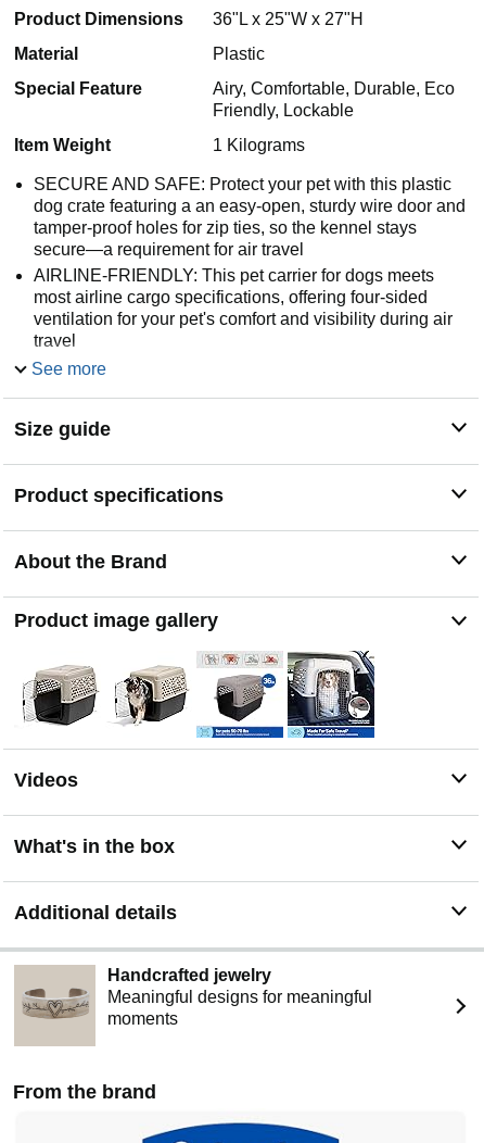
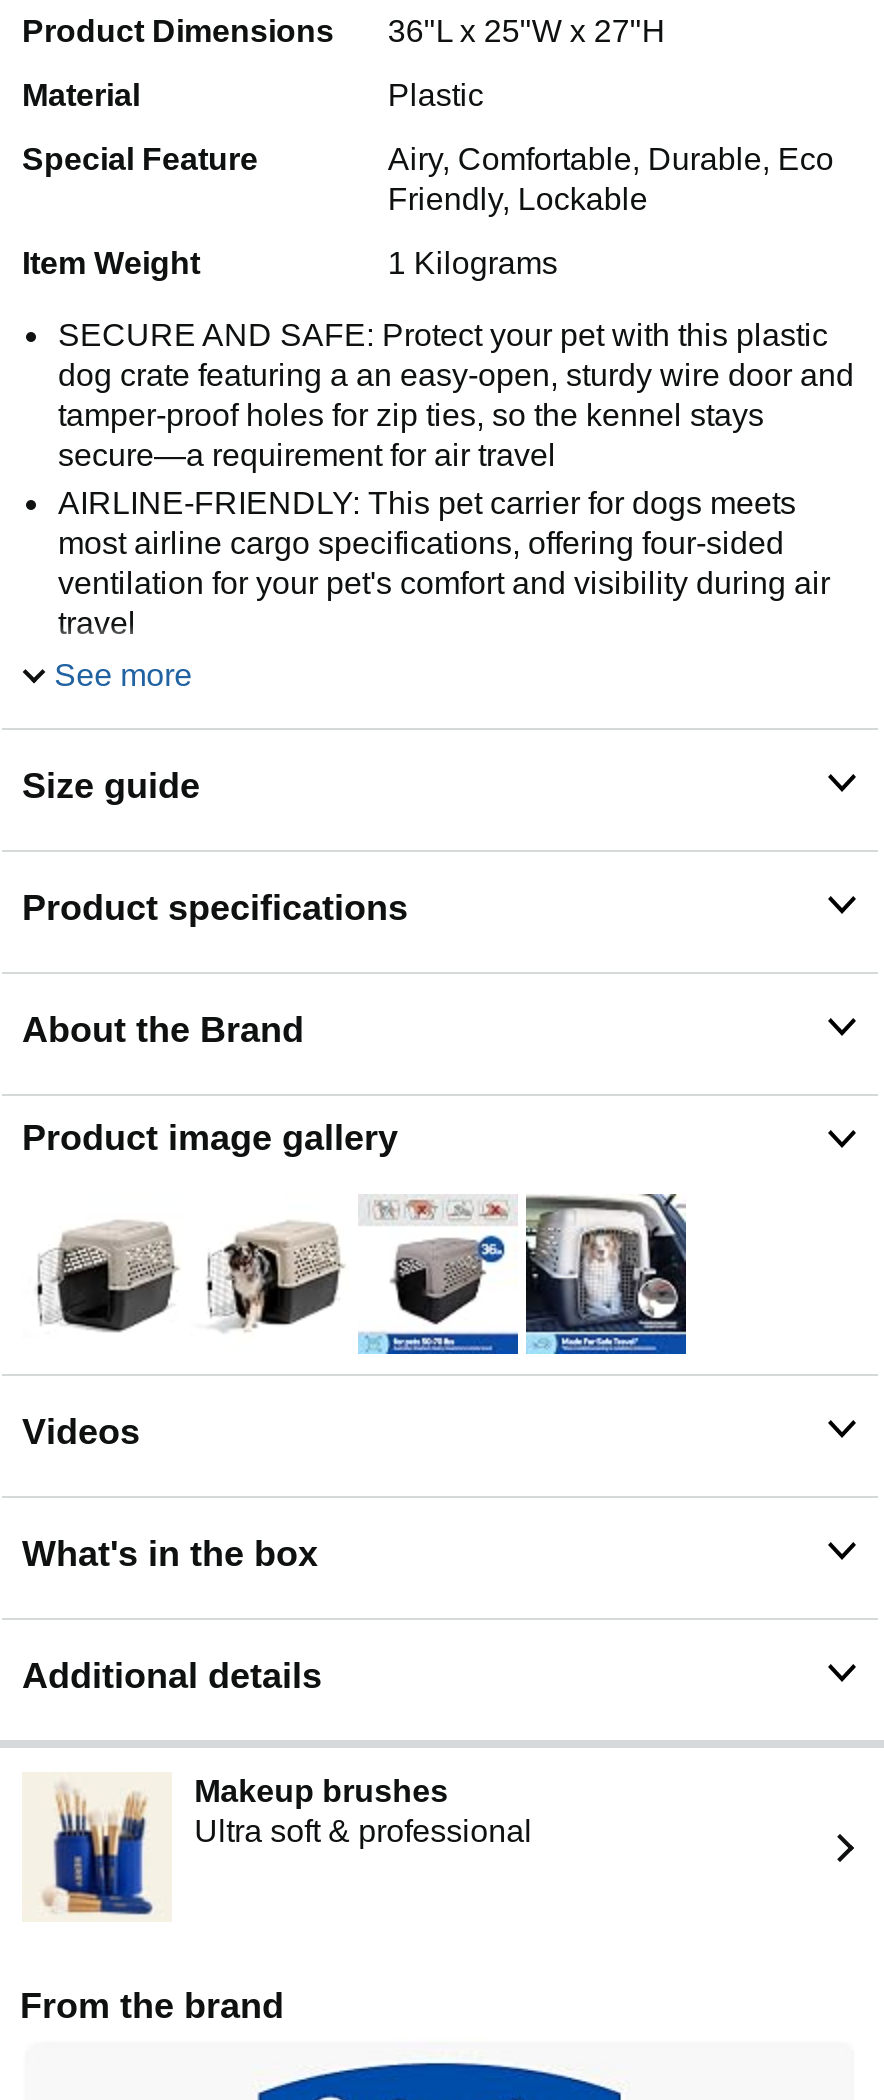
[15,966,372,1045] [image] | Handcrafted jewelry | Meaningful designs for meaningful | moments -> [26,1775,532,1918] [image] | Makeup brushes | Ultra soft & professional

